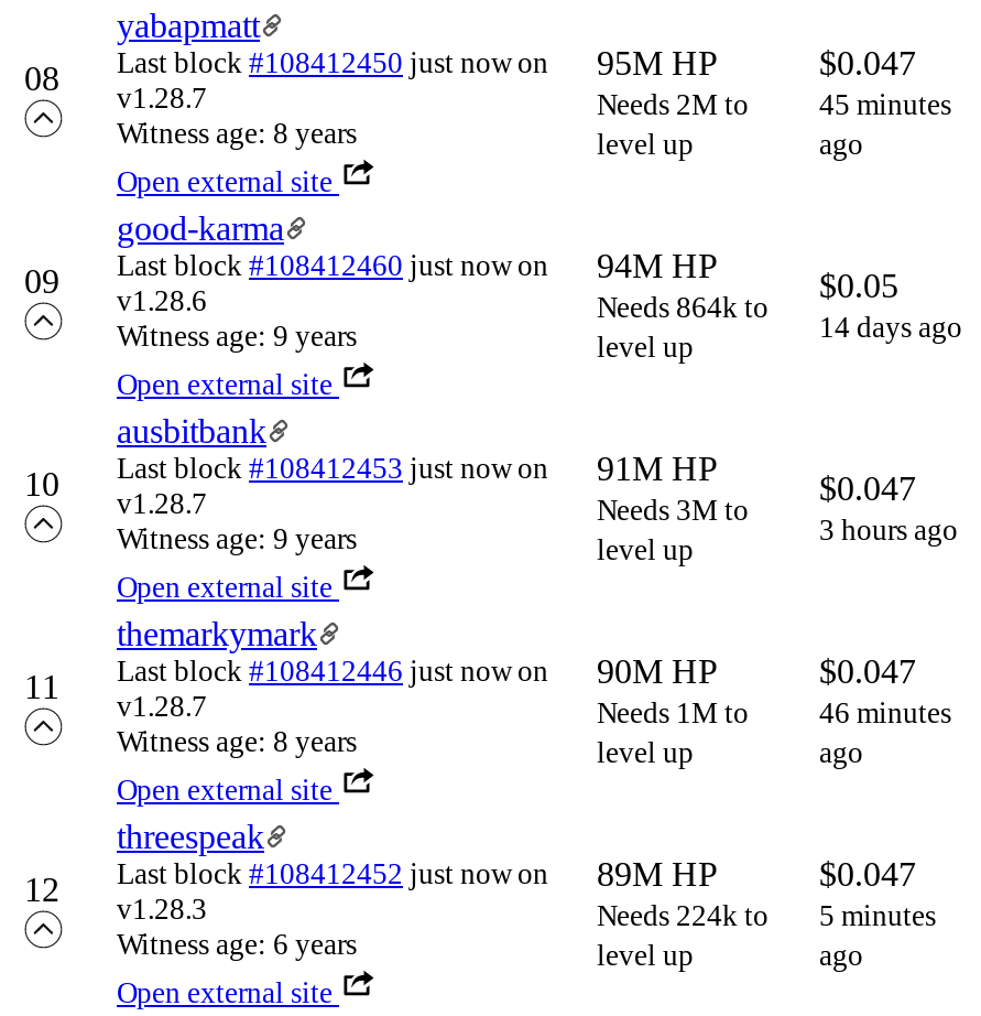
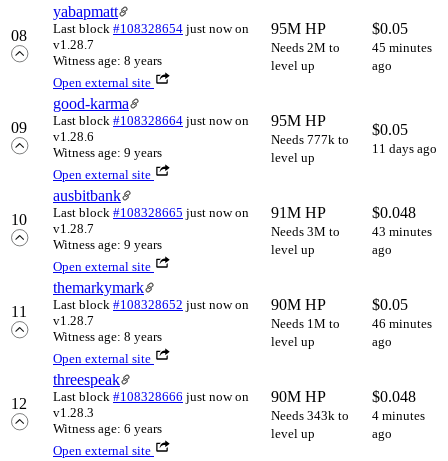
[117,47,548,80] Last block #108412450 just now on -> [53,21,249,36] Last block #108328654 just now on
[819,45,916,82] $0.047 -> [372,20,408,37] $0.05
[117,250,548,283] Last block #108412460 just now on -> [53,113,249,128] Last block #108328664 just now on
[597,247,718,285] 94M HP -> [271,112,326,129] 95M HP
[597,292,769,325] Needs 864k to -> [271,132,349,147] Needs 777k to
[819,311,962,344] 14 days ago -> [372,141,437,156] 11 days ago
[117,452,548,486] Last block #108412453 just now on -> [53,205,249,220] Last block #108328665 just now on
[819,470,958,547] $0.047 | 3 hours ago -> [372,204,432,257] $0.048 | 43 minutes | ago
[117,655,548,688] Last block #108412446 just now on -> [53,297,249,312] Last block #108328652 just now on
[819,653,916,690] $0.047 -> [372,296,408,313] $0.05
[117,858,548,891] Last block #108412452 just now on -> [53,389,249,404] Last block #108328666 just now on
[597,856,718,893] 89M HP -> [271,388,326,405] 90M HP
[819,856,916,893] $0.047 -> [372,388,416,405] $0.048
[597,900,769,933] Needs 224k to -> [271,408,349,423] Needs 343k to
[819,900,936,933] 5 minutes -> [372,408,425,423] 4 minutes

